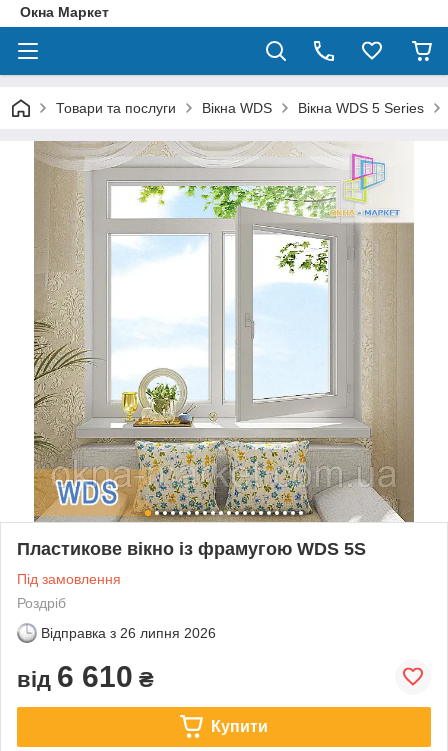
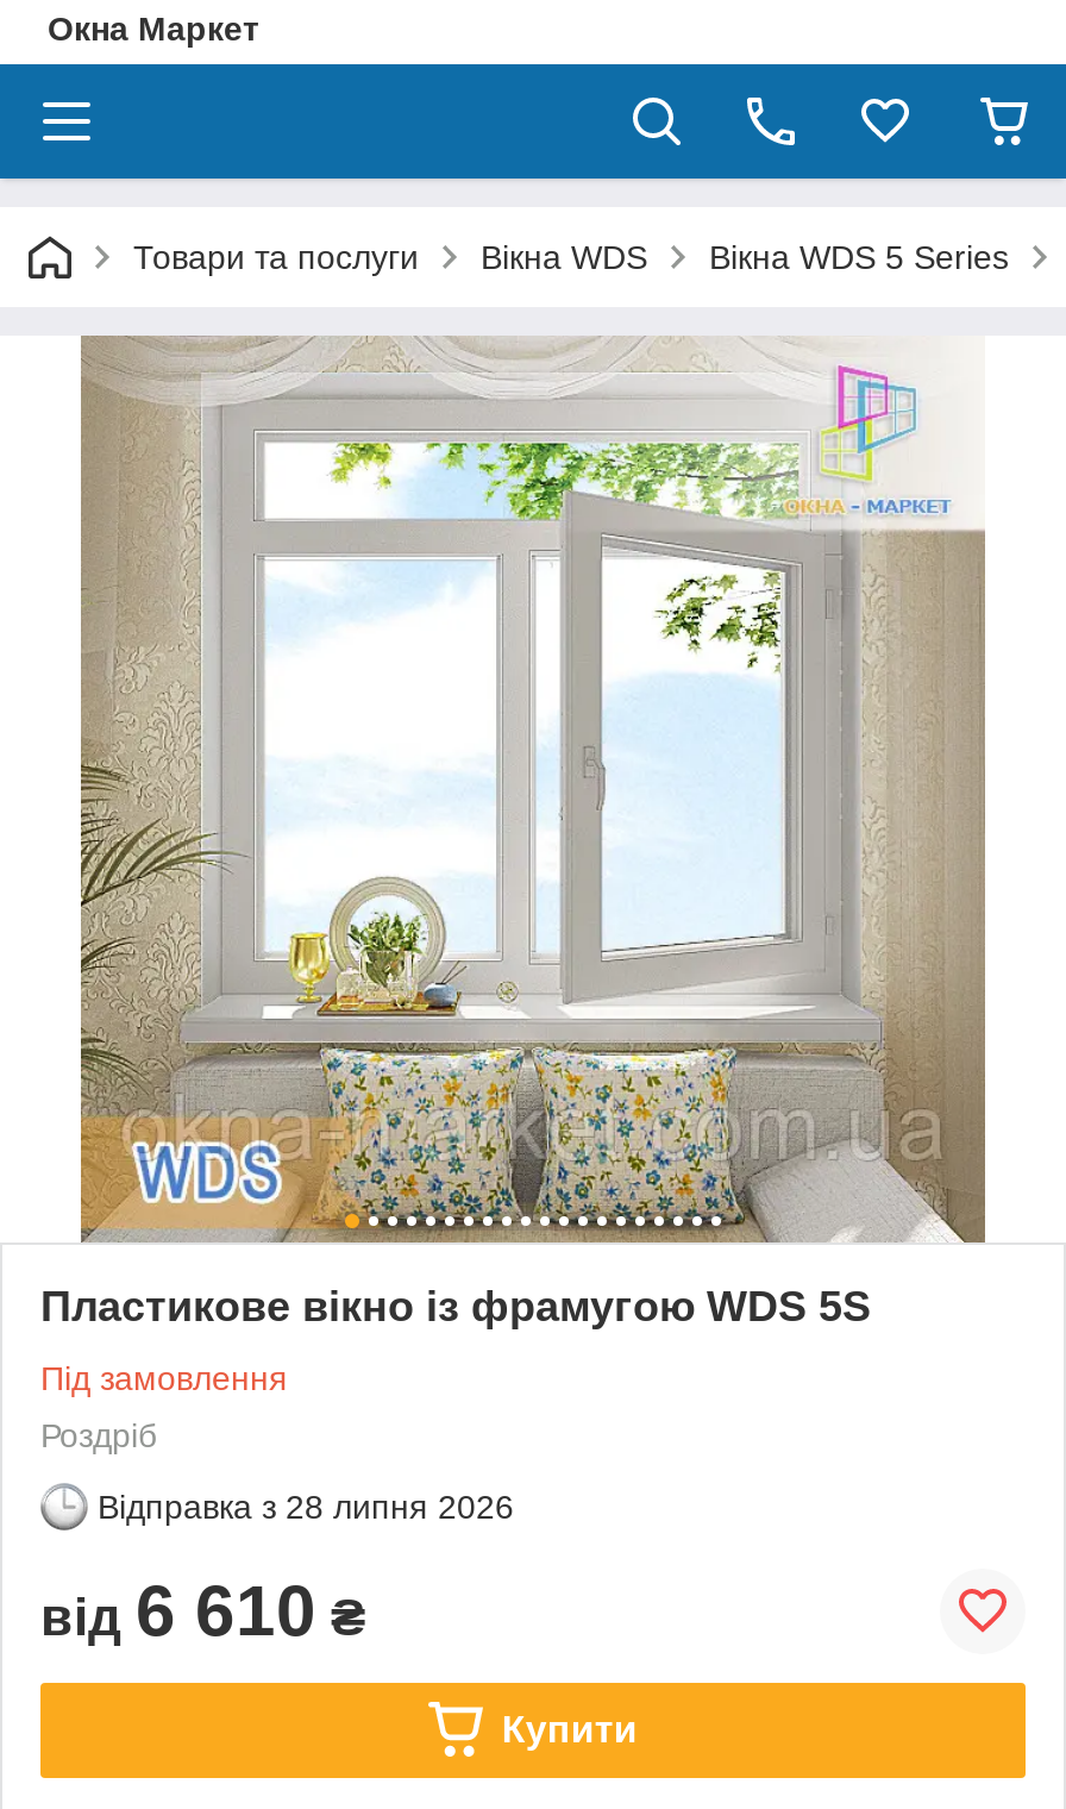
[41,625,216,641] Відправка з 26 липня 2026 -> [98,1487,514,1525] Відправка з 28 липня 2026

